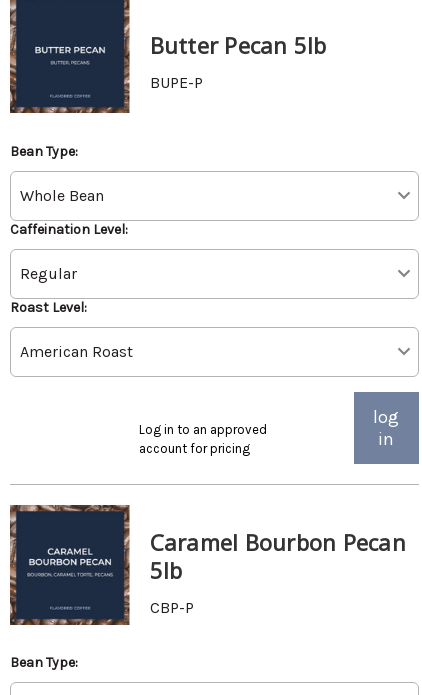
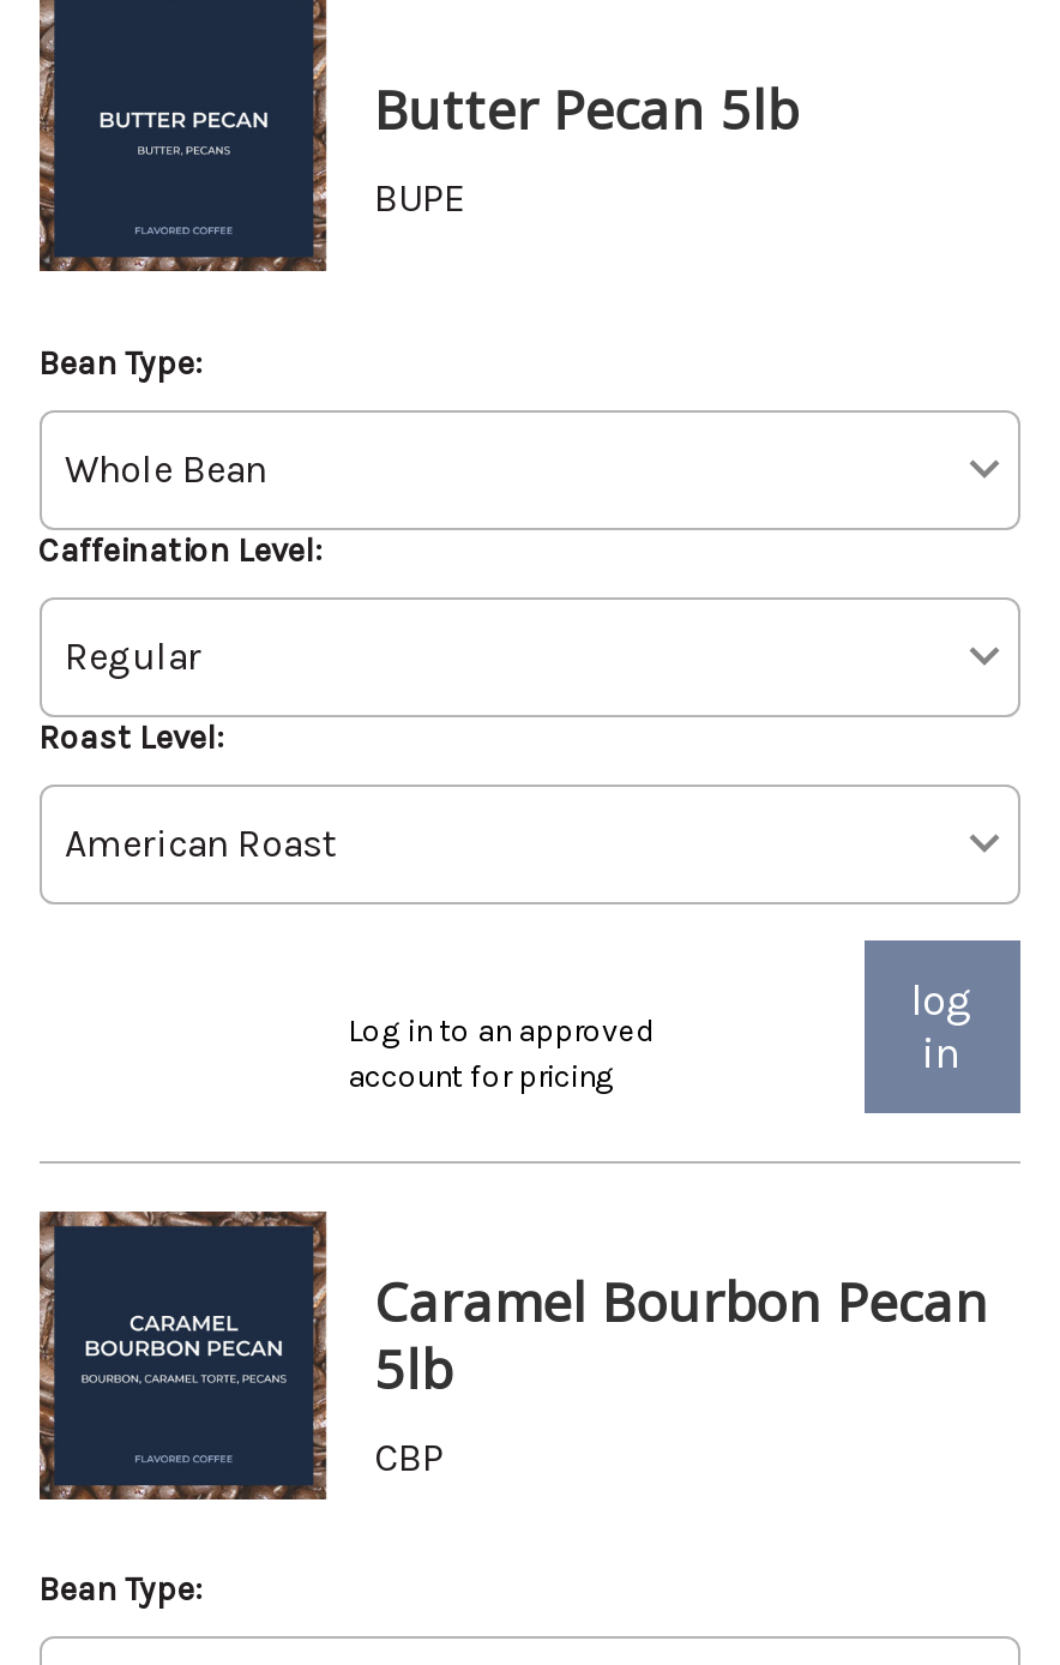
[149,73,202,92] BUPE-P -> [374,175,465,221] BUPE
[149,598,193,617] CBP-P -> [374,1436,444,1481] CBP

